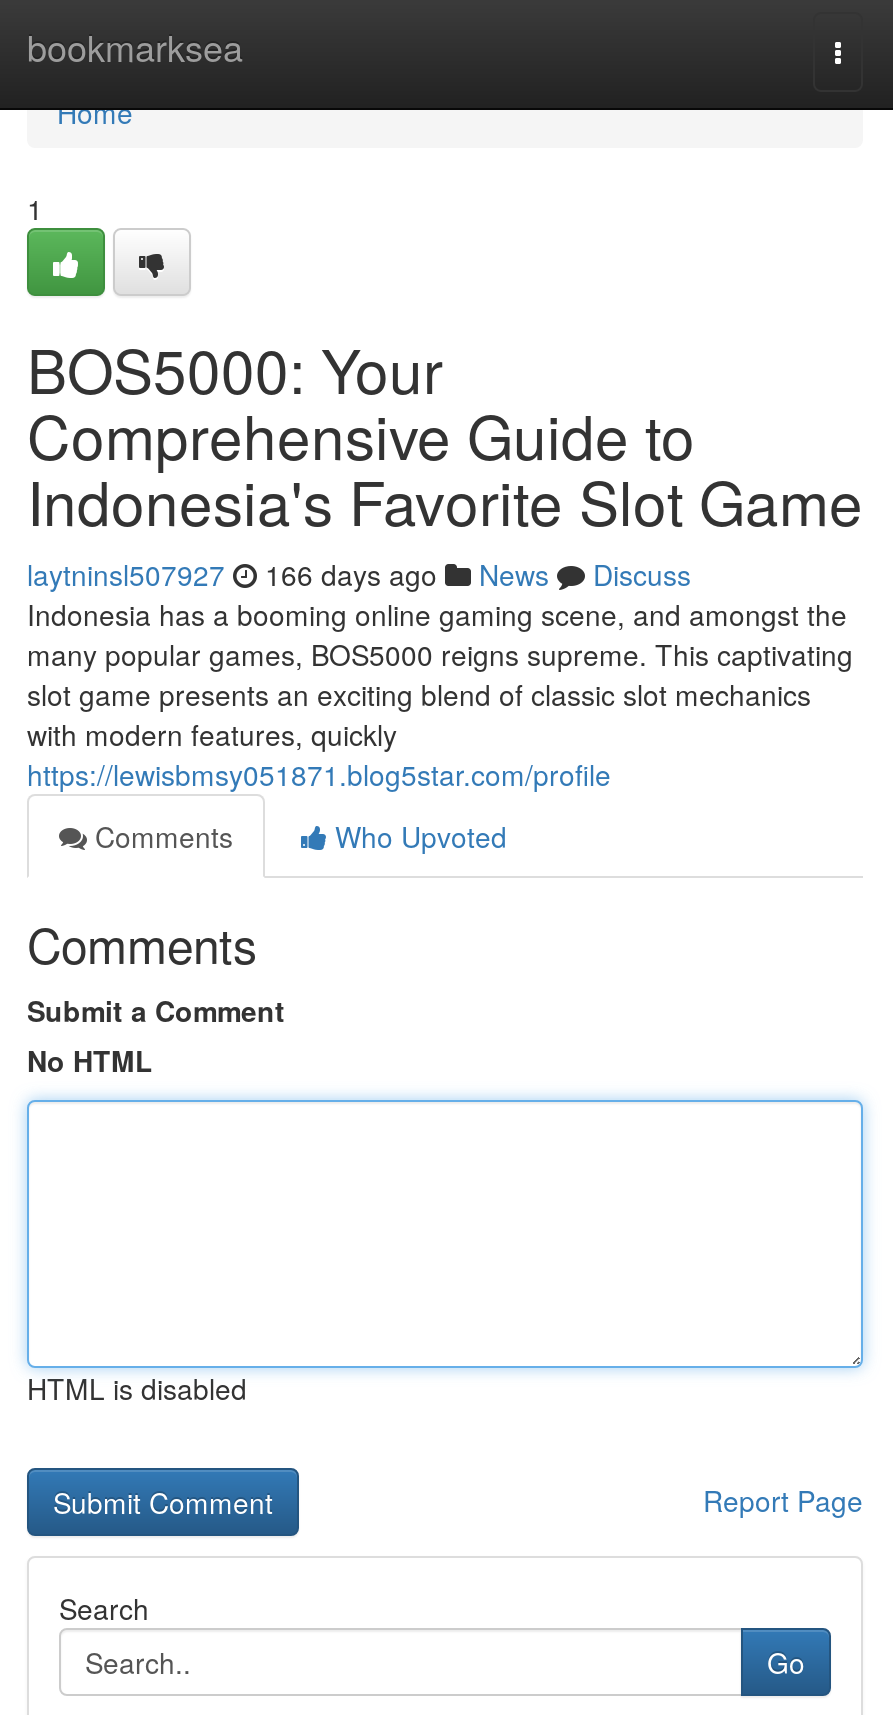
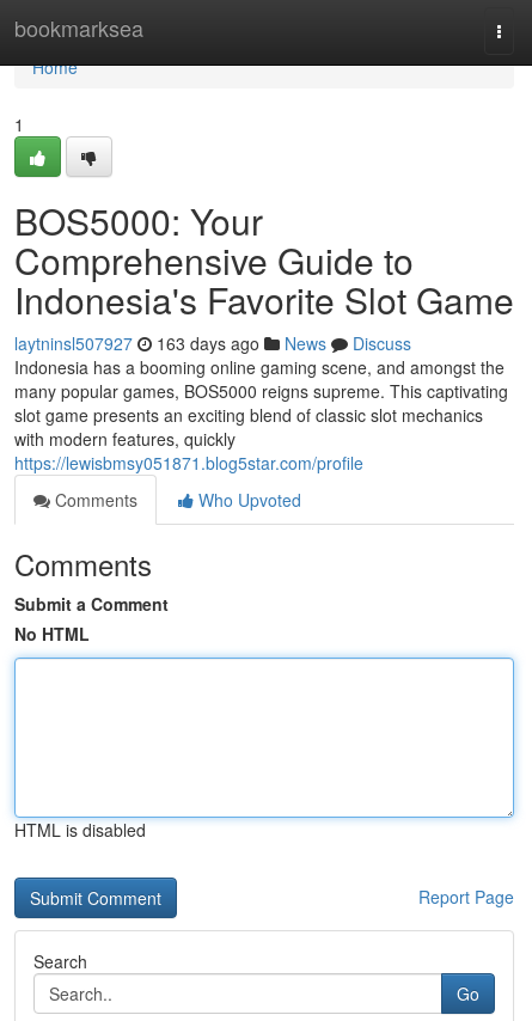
[27,554,691,594] laytninsl507927 166 days ago News Discuss -> [14,331,411,355] laytninsl507927 163 days ago News Discuss

